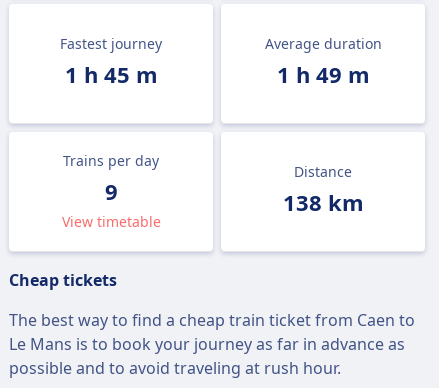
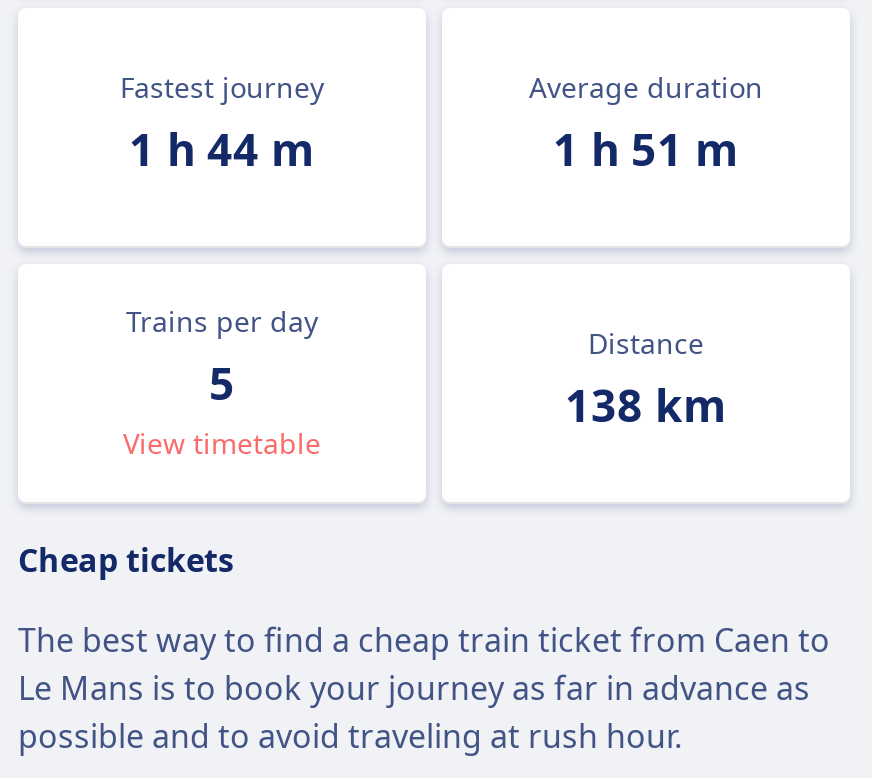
[64,59,157,89] 1 h 45 m -> [129,118,315,178] 1 h 44 m
[276,59,369,89] 1 h 49 m -> [553,118,739,178] 1 h 51 m
[104,176,117,206] 9 -> [209,352,235,412] 5

